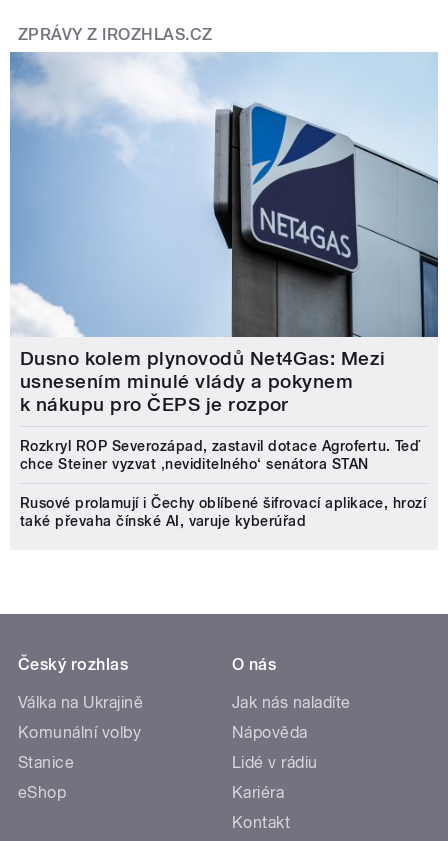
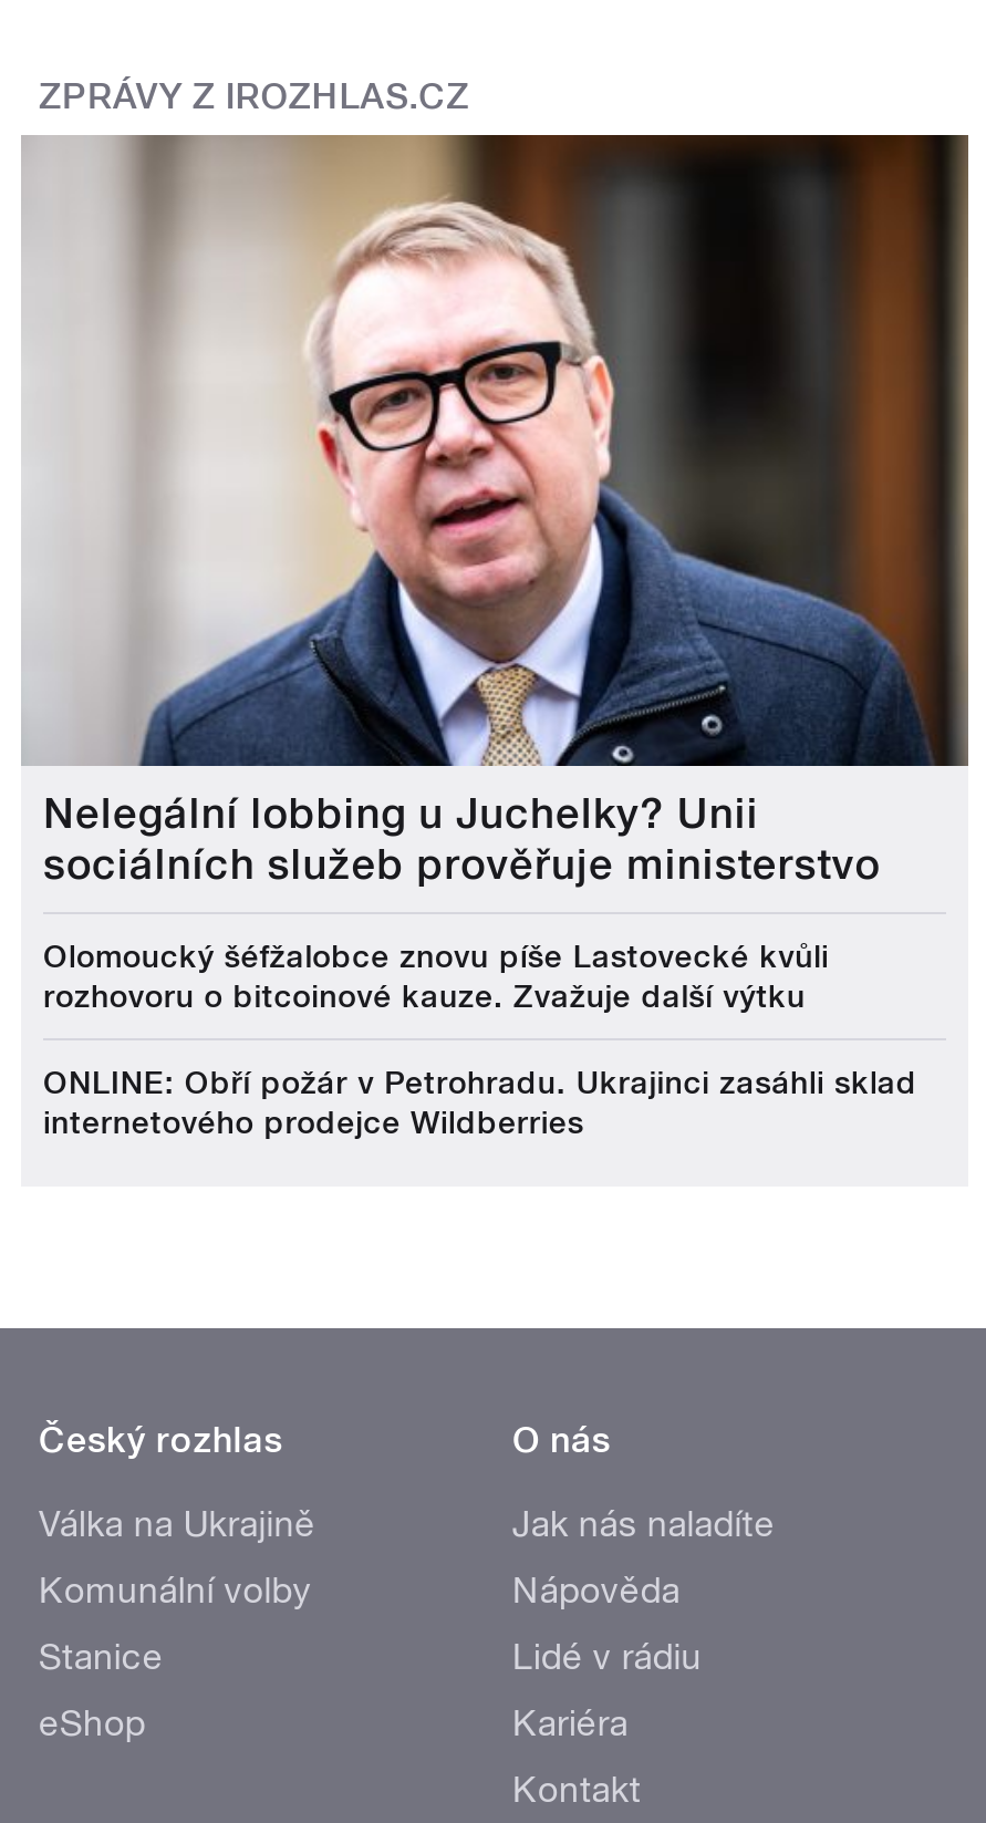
[10,52,439,416] [image] | Dusno kolem plynovodů Net4Gas: Mezi | usnesením minulé vlády a pokynem | k nákupu pro ČEPS je rozpor -> [23,133,971,890] [image] | Nelegální lobbing u Juchelky? Unii | sociálních služeb prověřuje ministerstvo
[20,438,420,472] Rozkryl ROP Severozápad, zastavil dotace Agrofertu. Teď | chce Steiner vyzvat ‚neviditelného‘ senátora STAN -> [43,939,829,1014] Olomoucký šéfžalobce znovu píše Lastovecké kvůli | rozhovoru o bitcoinové kauze. Zvažuje další výtku
[20,495,426,529] Rusové prolamují i Čechy oblíbené šifrovací aplikace, hrozí | také převaha čínské AI, varuje kyberúřad -> [43,1065,917,1141] ONLINE: Obří požár v Petrohradu. Ukrajinci zasáhli sklad | internetového prodejce Wildberries

